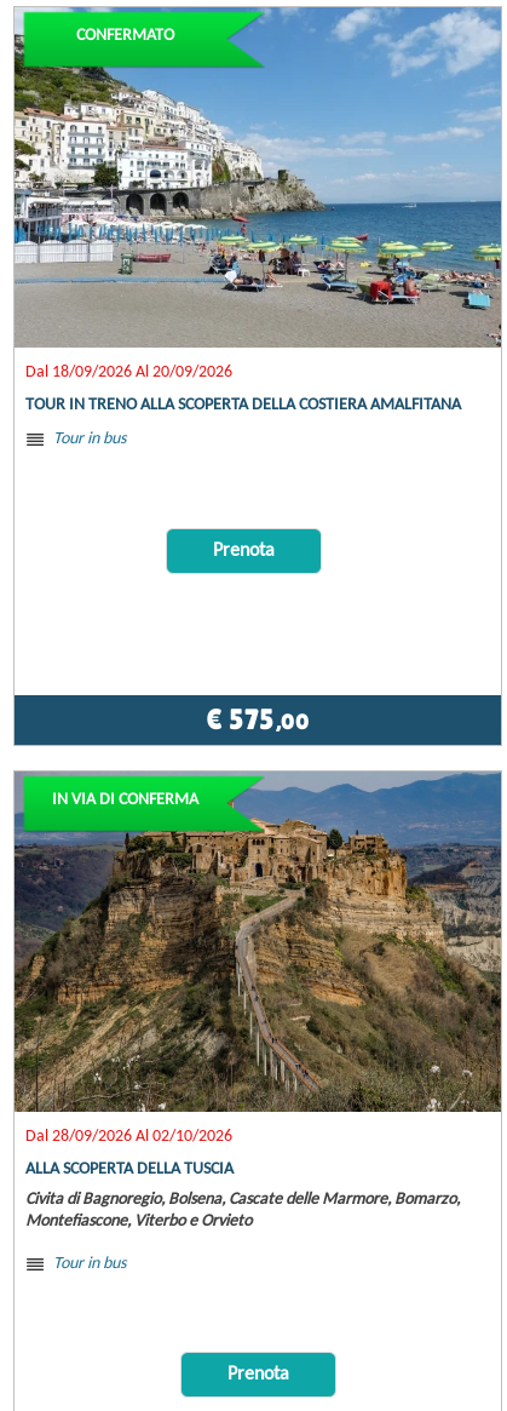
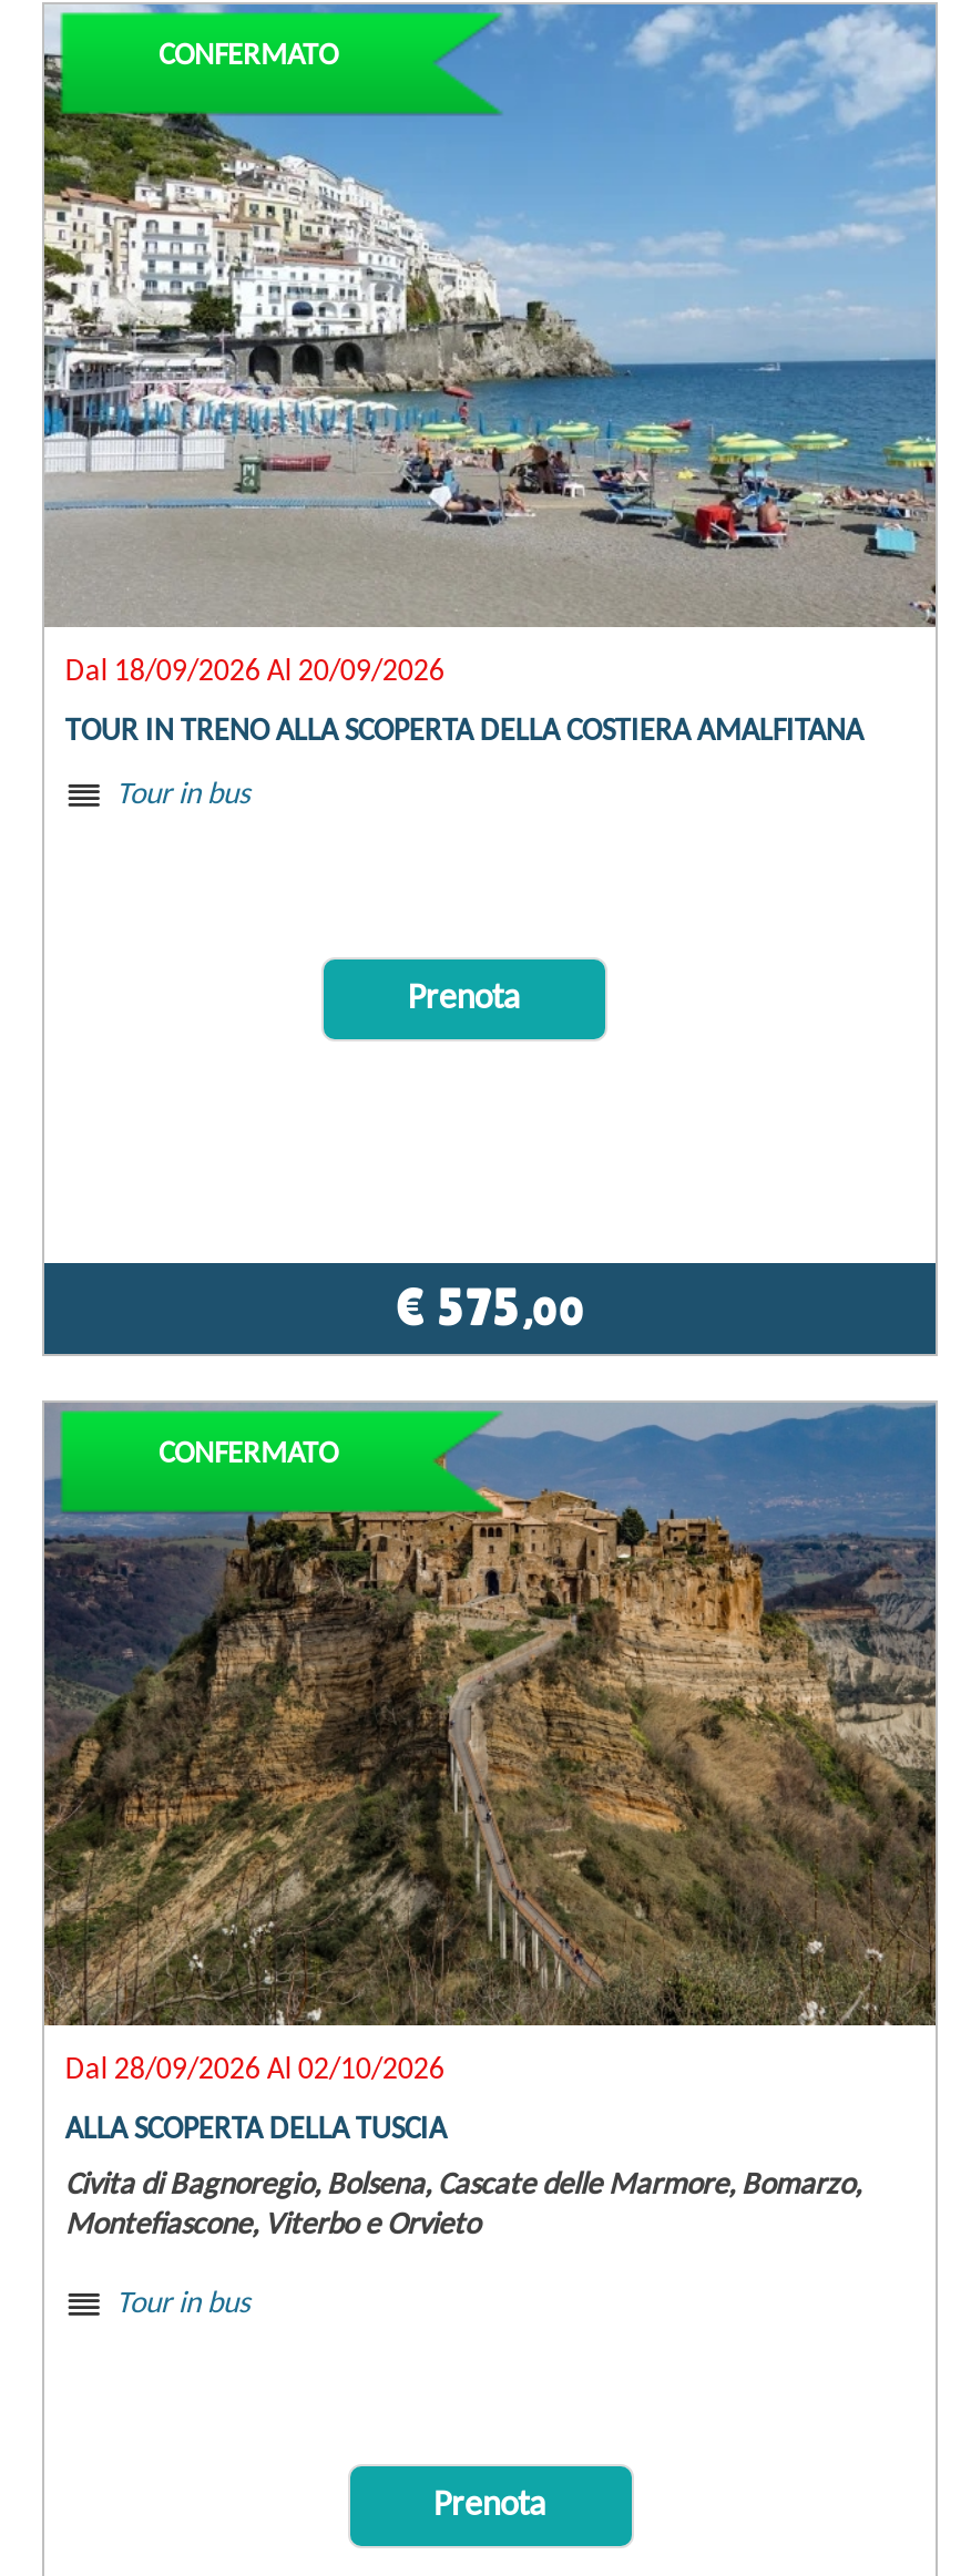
[53,791,200,810] IN VIA DI CONFERMA -> [159,1439,339,1472] CONFERMATO

